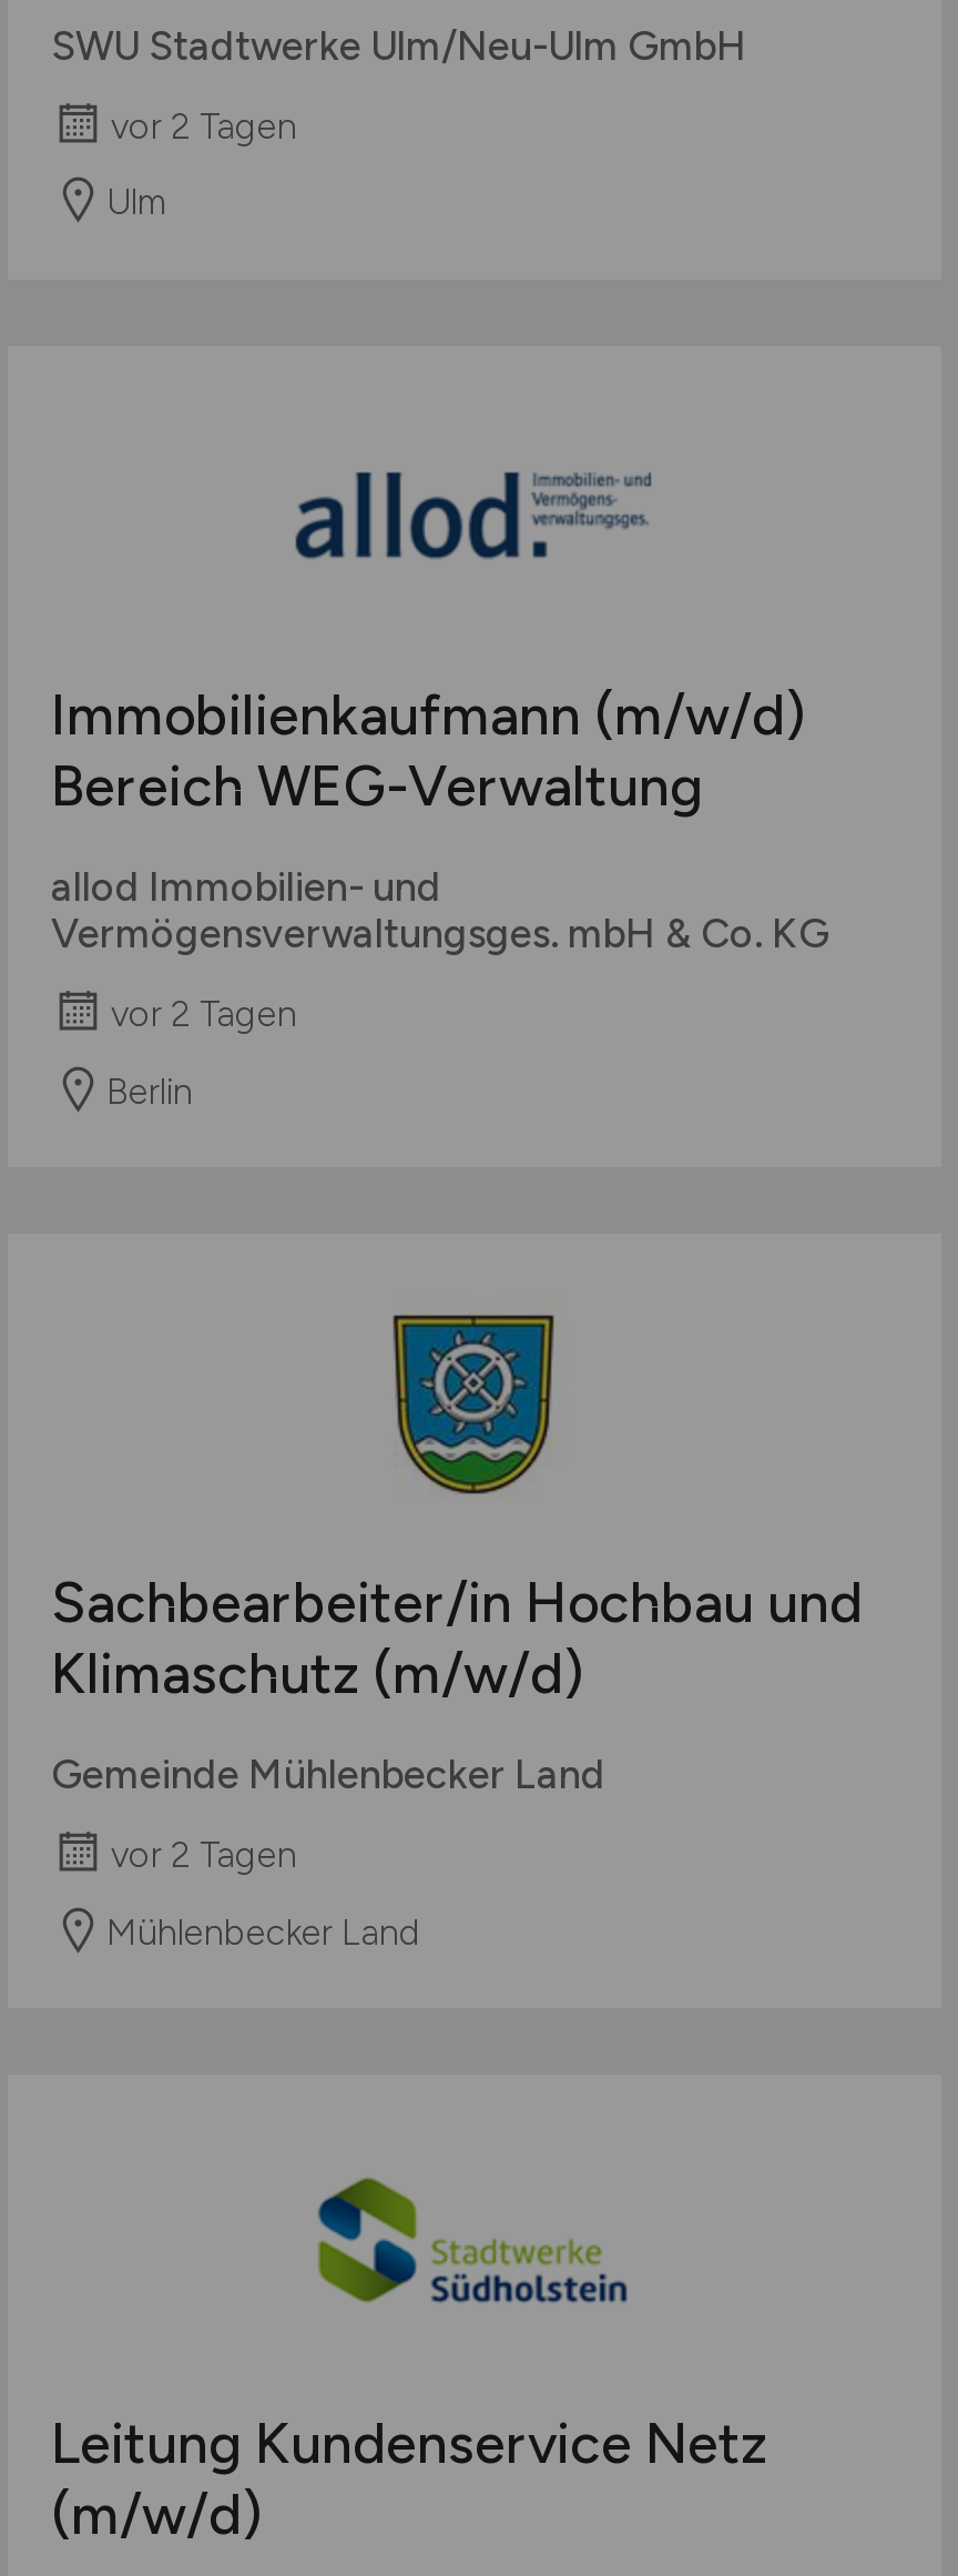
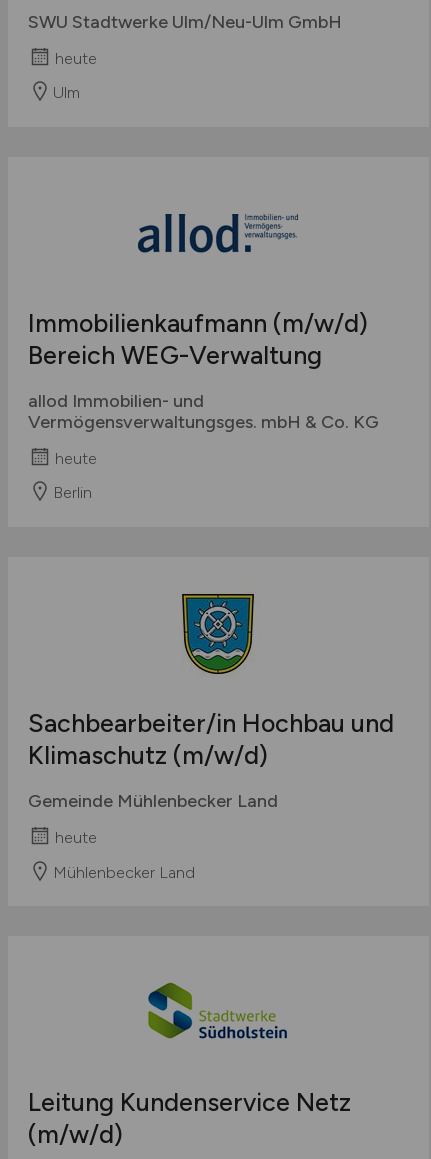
[111,105,297,147] vor 2 Tagen -> [54,48,96,67] heute
[111,993,297,1035] vor 2 Tagen -> [54,448,96,467] heute
[111,1834,297,1876] vor 2 Tagen -> [54,828,96,847] heute

